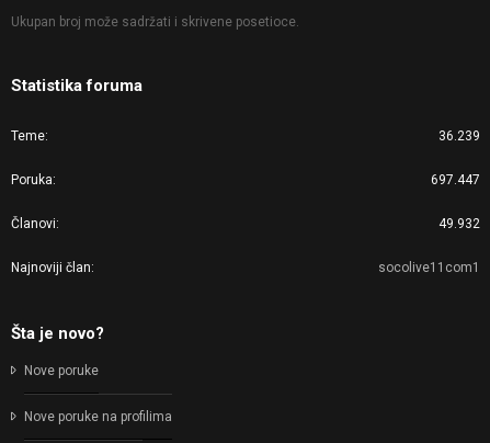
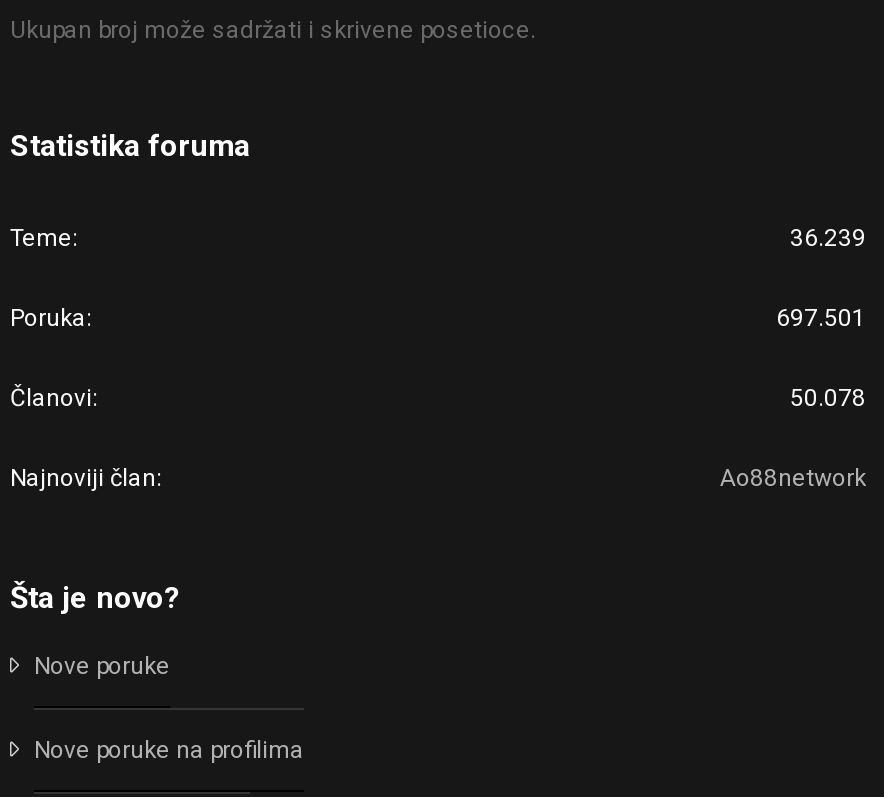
[431,172,480,188] 697.447 -> [776,304,866,332] 697.501
[438,216,480,231] 49.932 -> [790,384,866,412] 50.078
[378,260,480,275] socolive11com1 -> [720,464,866,492] Ao88network

